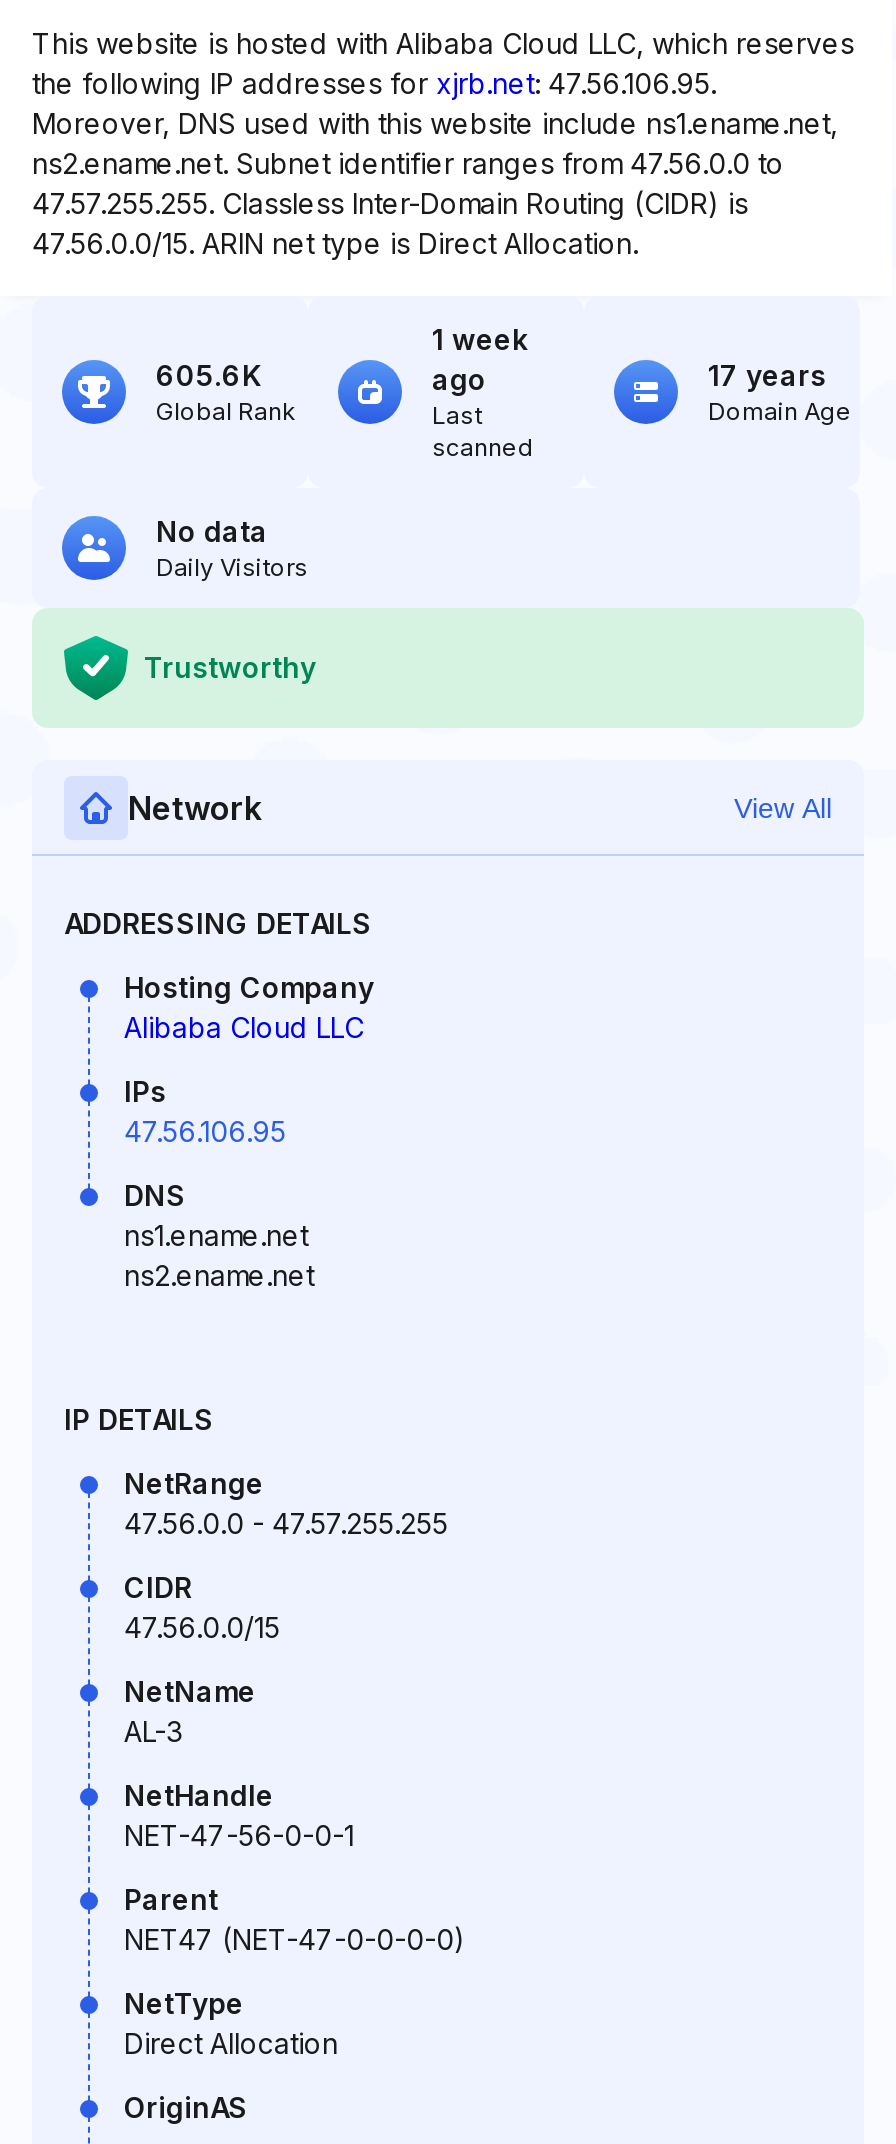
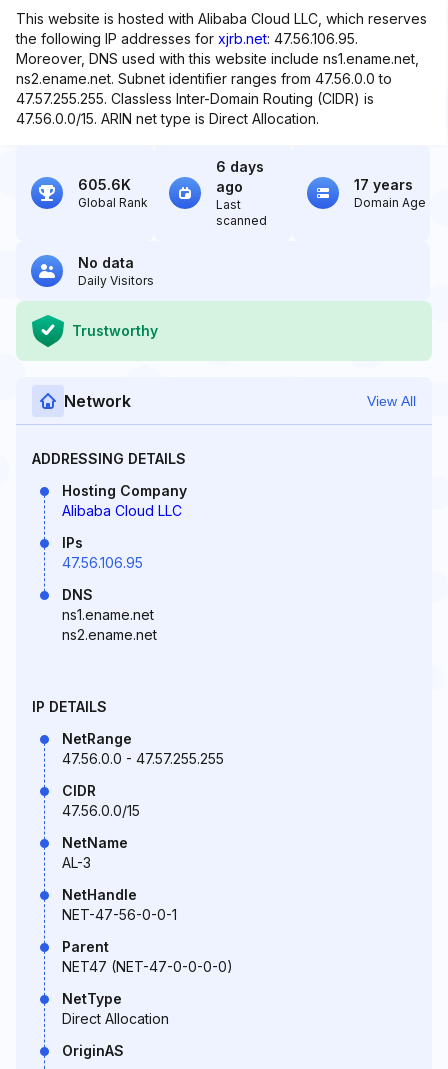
[432,322,528,356] 1 week -> [216,158,264,175] 6 days

